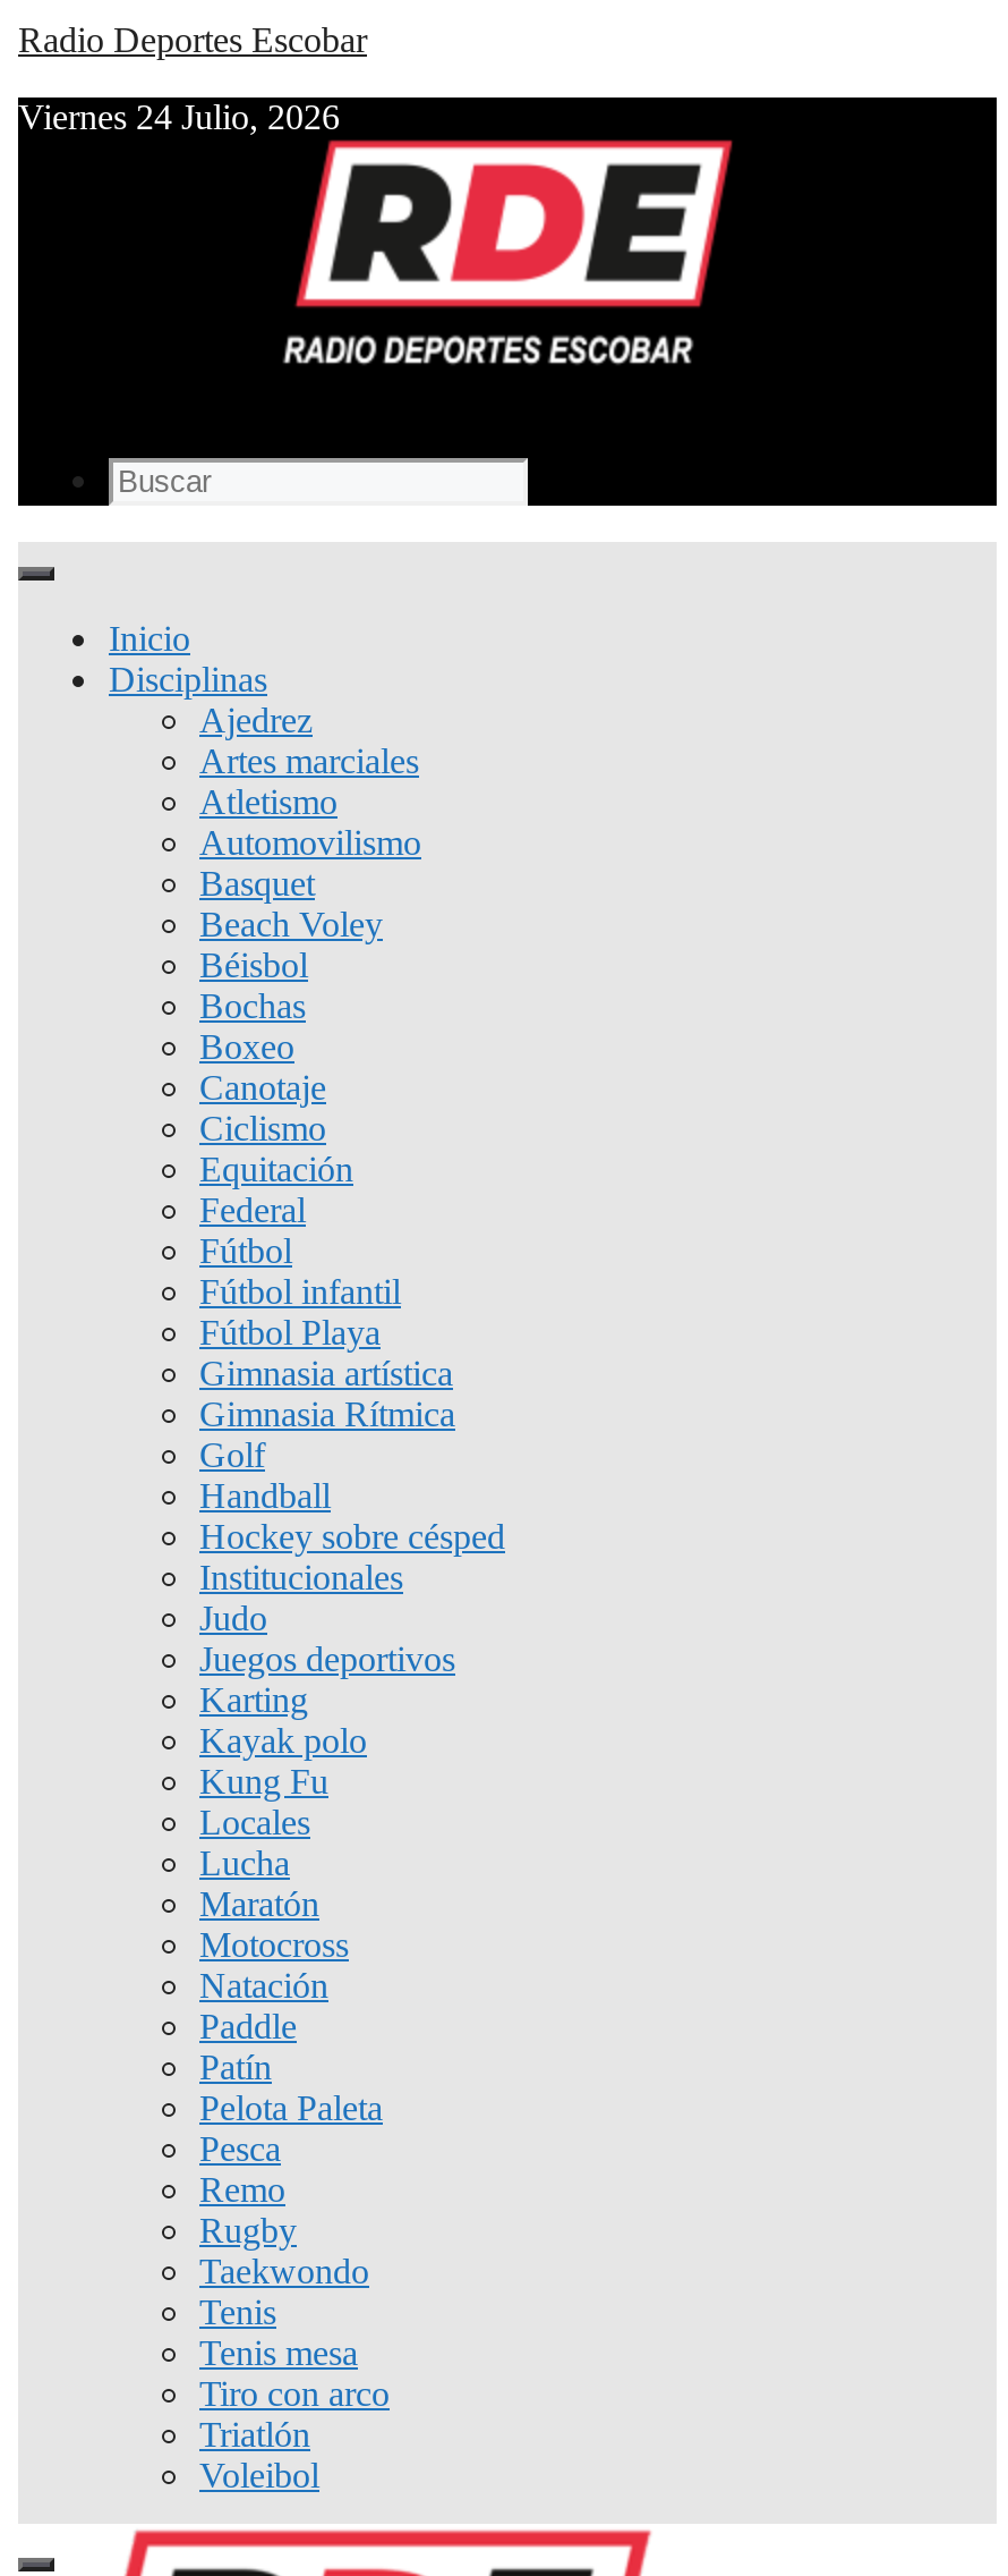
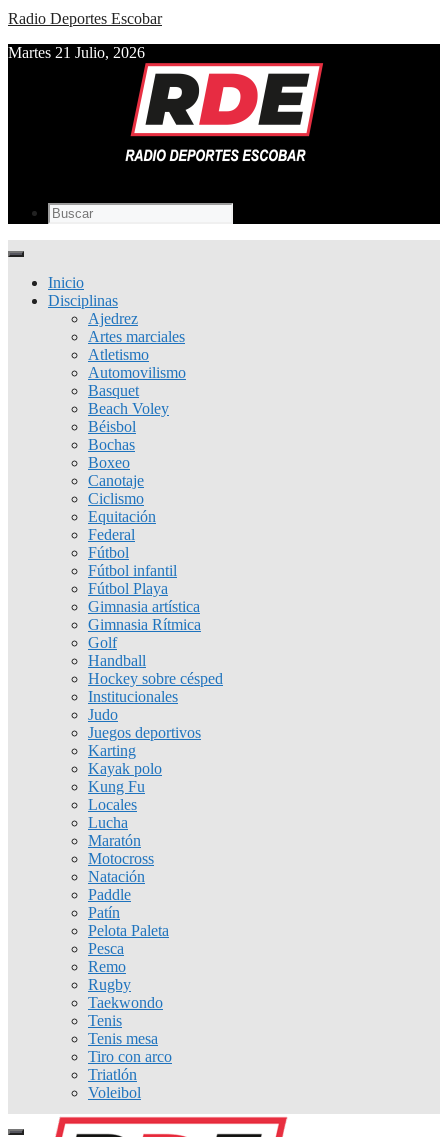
[18,98,340,136] Viernes 24 Julio, 2026 -> [8,44,145,61] Martes 21 Julio, 2026

